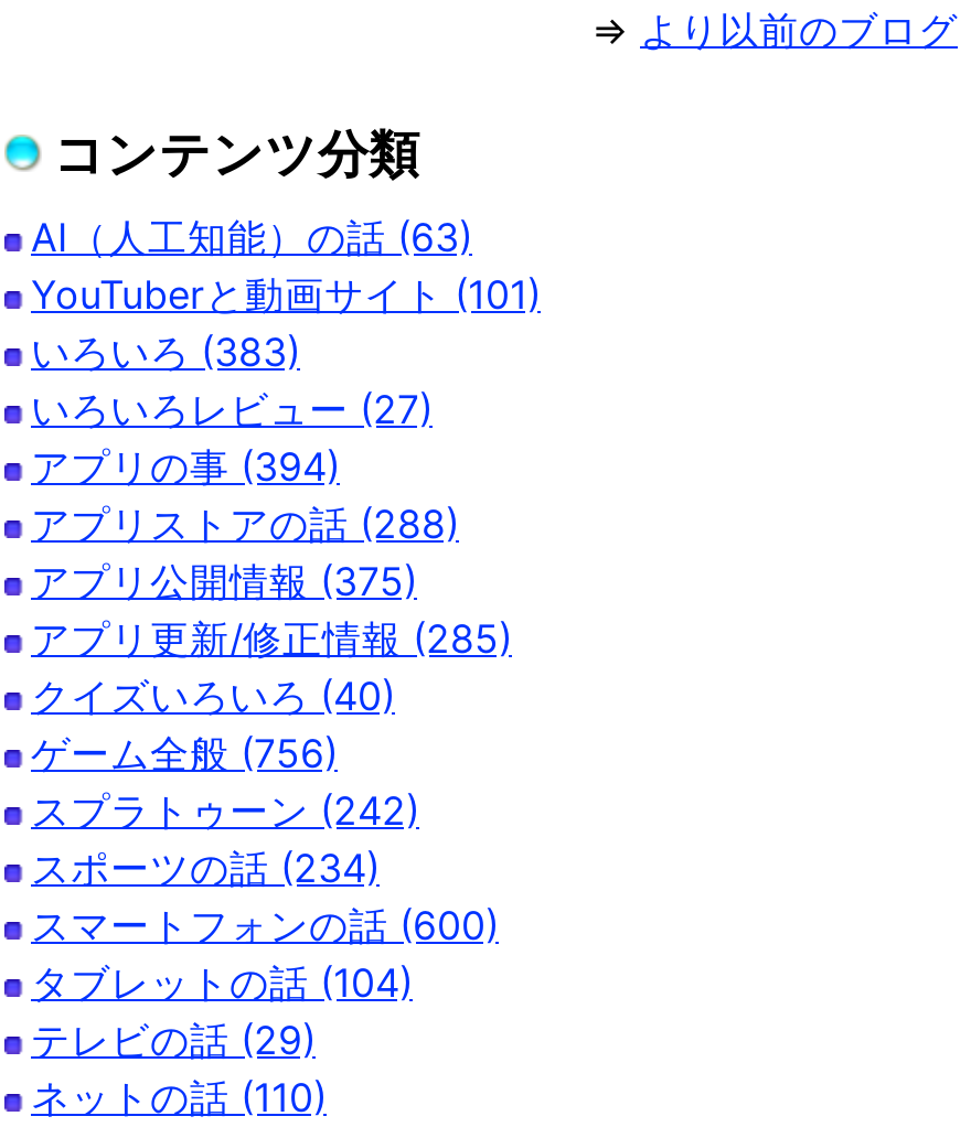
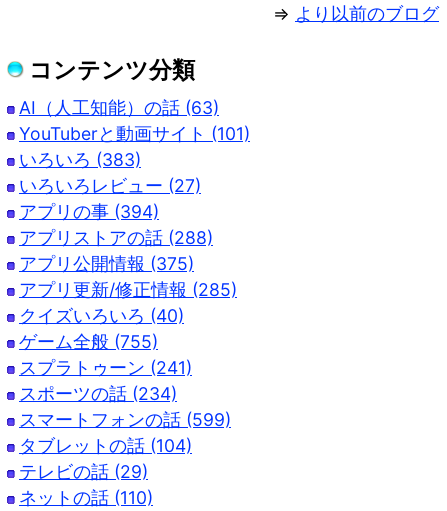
[31,730,338,777] ゲーム全般 (756) -> [19,331,158,352] ゲーム全般 (755)
[31,788,419,834] スプラトゥーン (242) -> [19,357,192,378] スプラトゥーン (241)
[31,902,499,949] スマートフォンの話 (600) -> [19,409,231,430] スマートフォンの話 (599)

